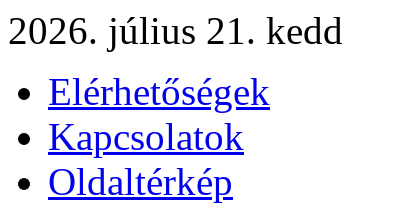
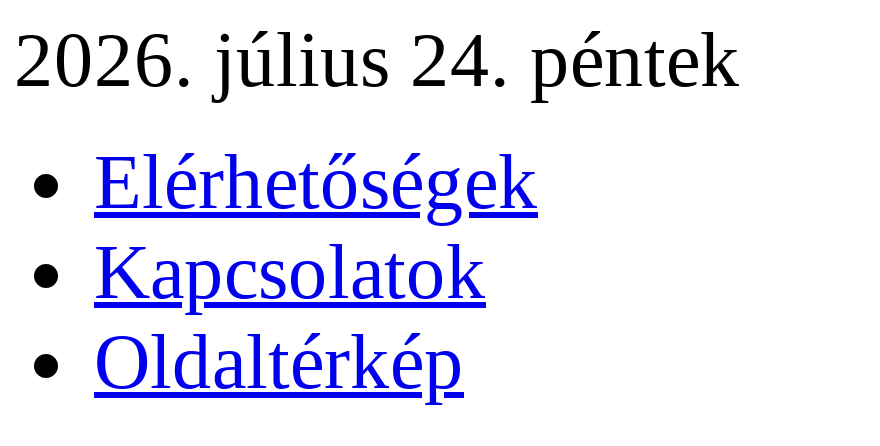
[8,9,343,52] 2026. július 21. kedd -> [14,16,740,102] 2026. július 24. péntek

